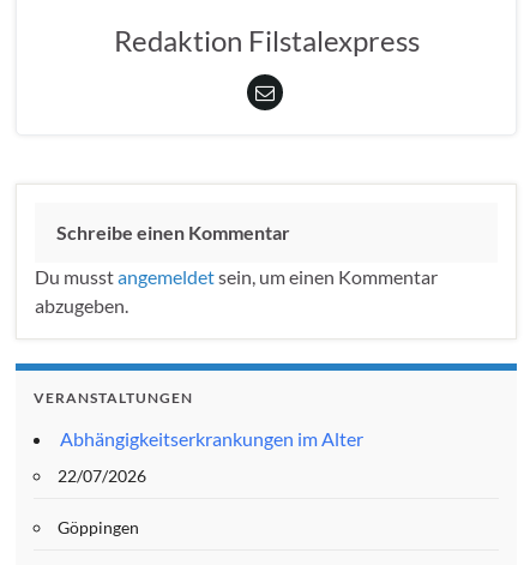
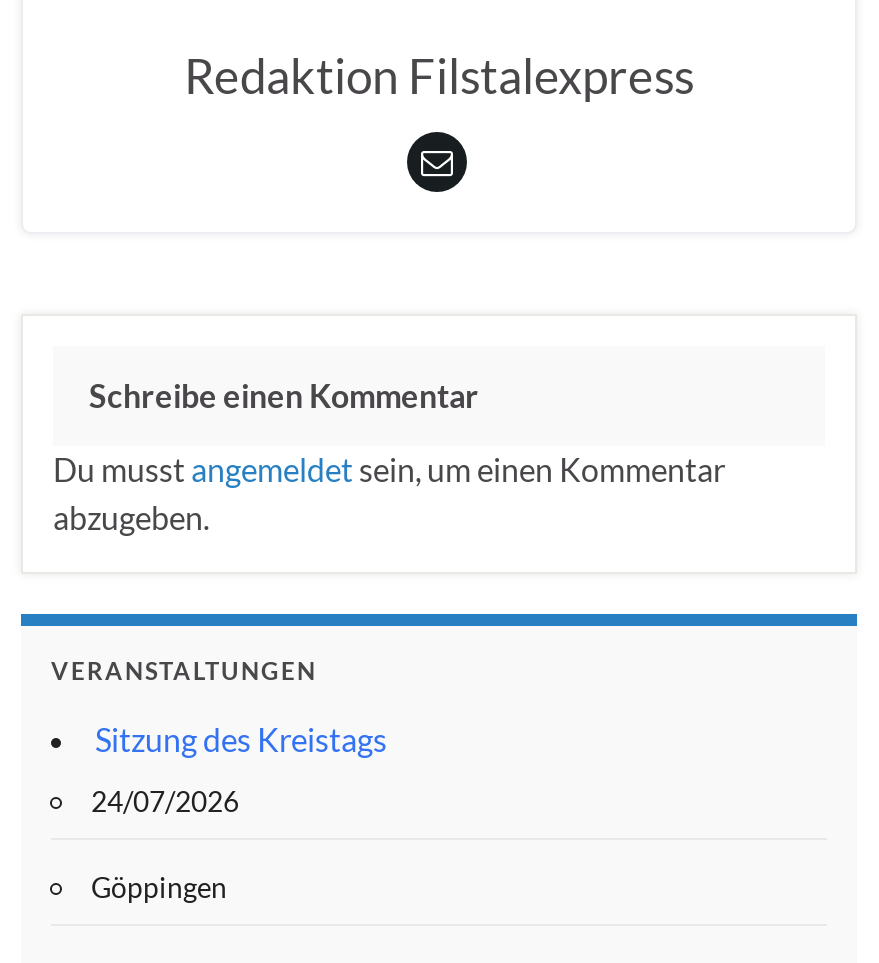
[60,427,363,450] Abhängigkeitserkrankungen im Alter -> [95,720,387,758] Sitzung des Kreistags
[58,466,146,486] 22/07/2026 -> [91,784,239,818] 24/07/2026

